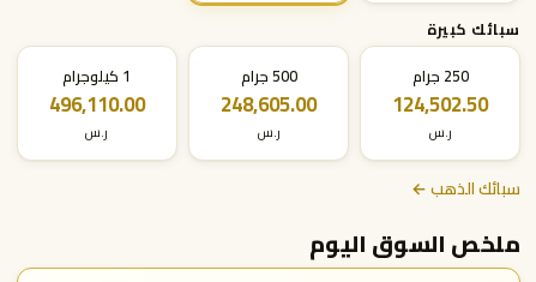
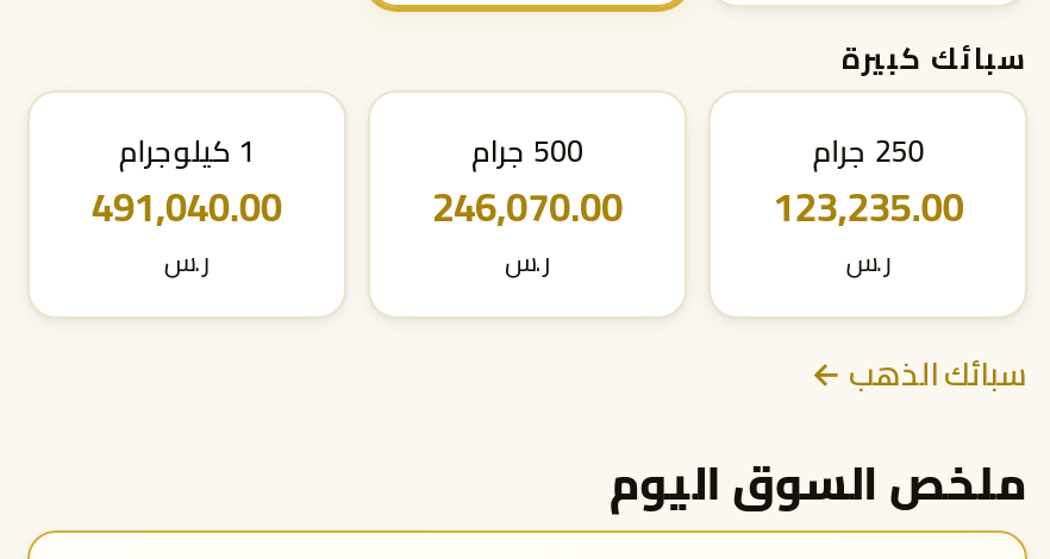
[49,85,145,123] 496,110.00 -> [91,168,282,244] 491,040.00
[221,85,317,123] 248,605.00 -> [432,168,623,244] 246,070.00
[392,85,488,123] 124,502.50 -> [773,168,964,244] 123,235.00

